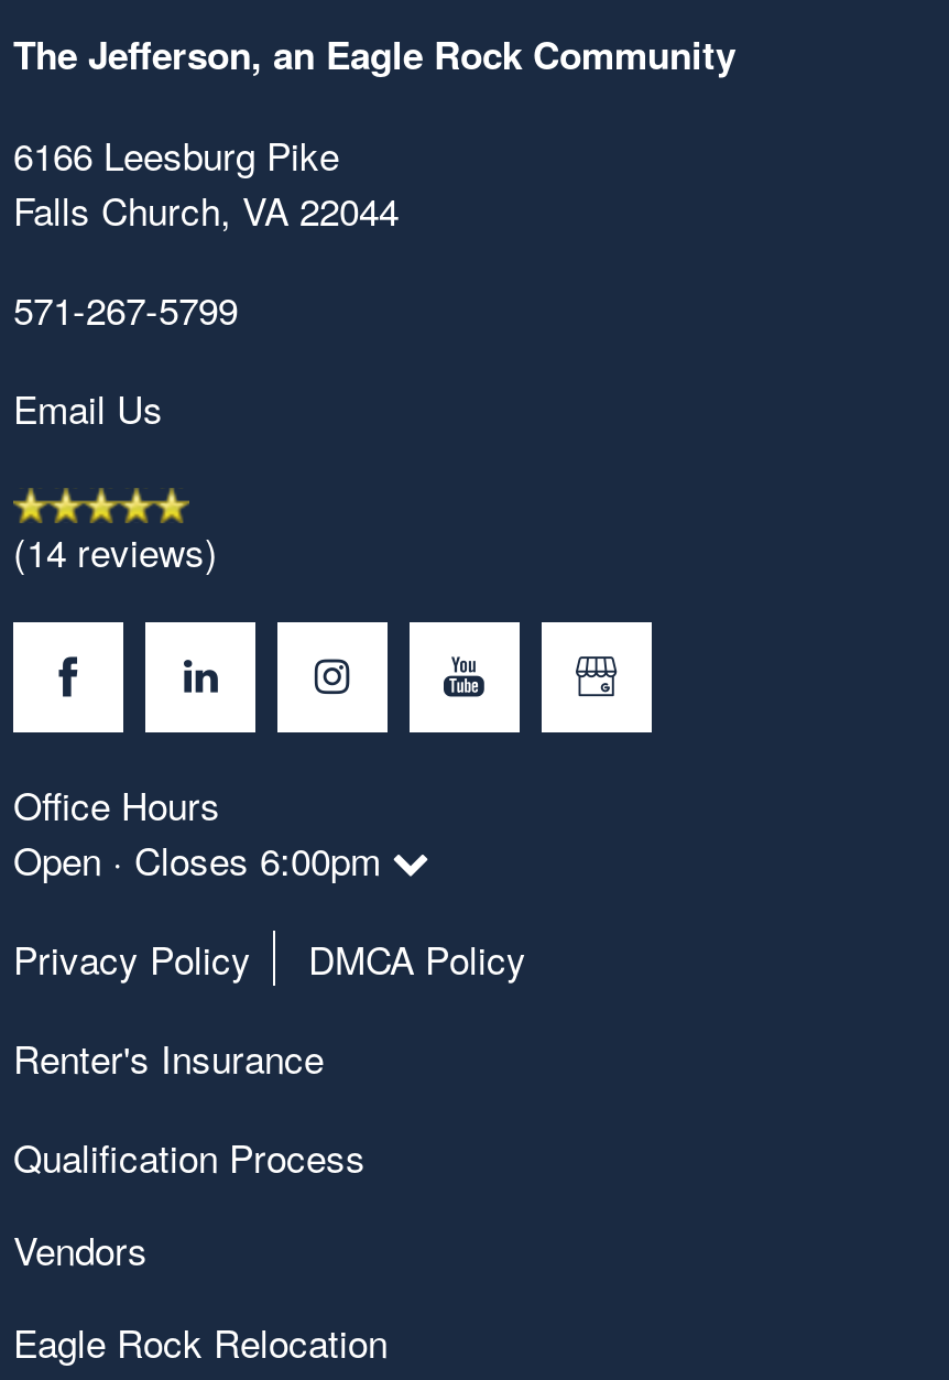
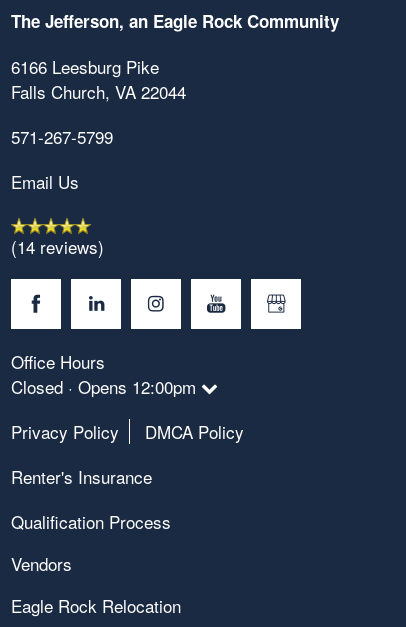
[13,831,392,886] Open · Closes 6:00pm -> [11,374,201,399] Closed · Opens 12:00pm

